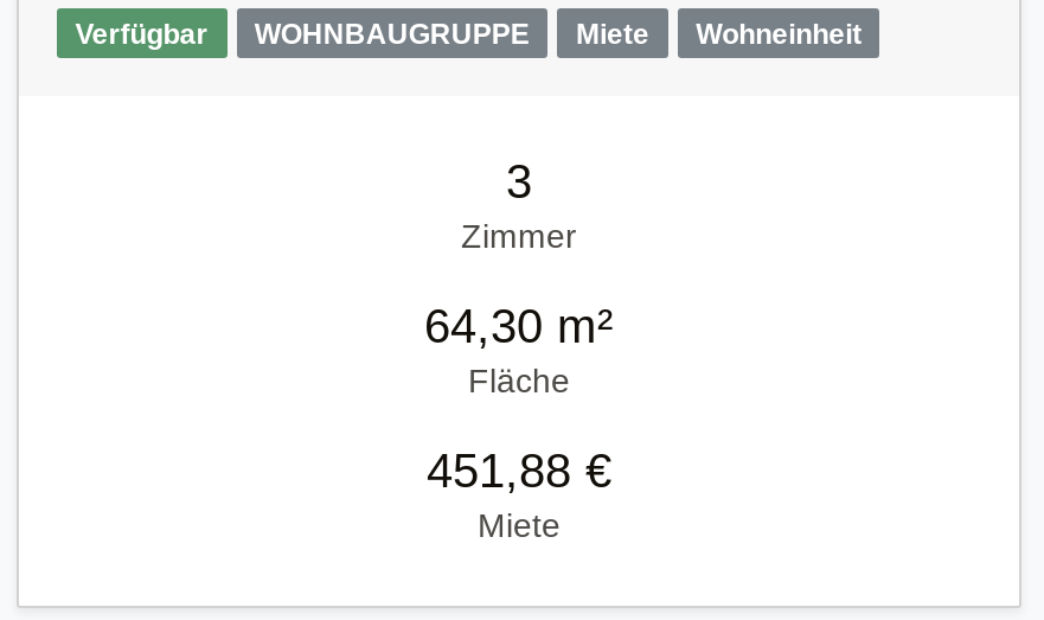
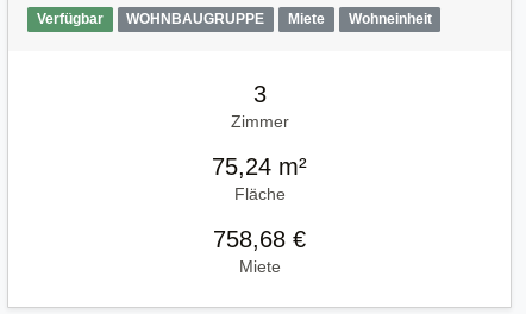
[424,299,614,351] 64,30 m² -> [212,153,307,179] 75,24 m²
[427,443,611,496] 451,88 € -> [213,225,306,252] 758,68 €

